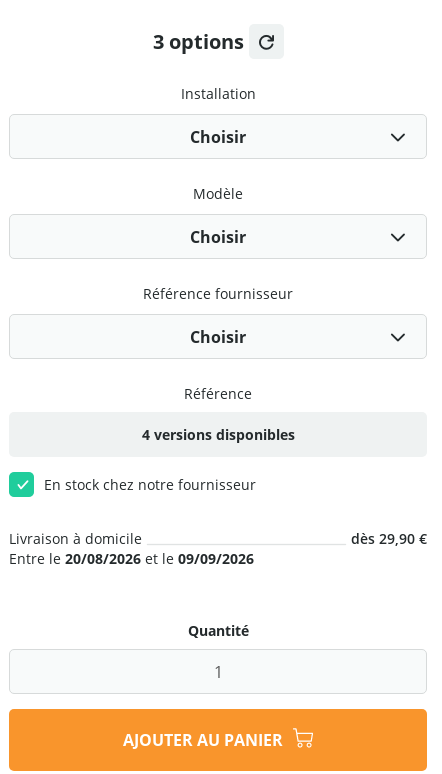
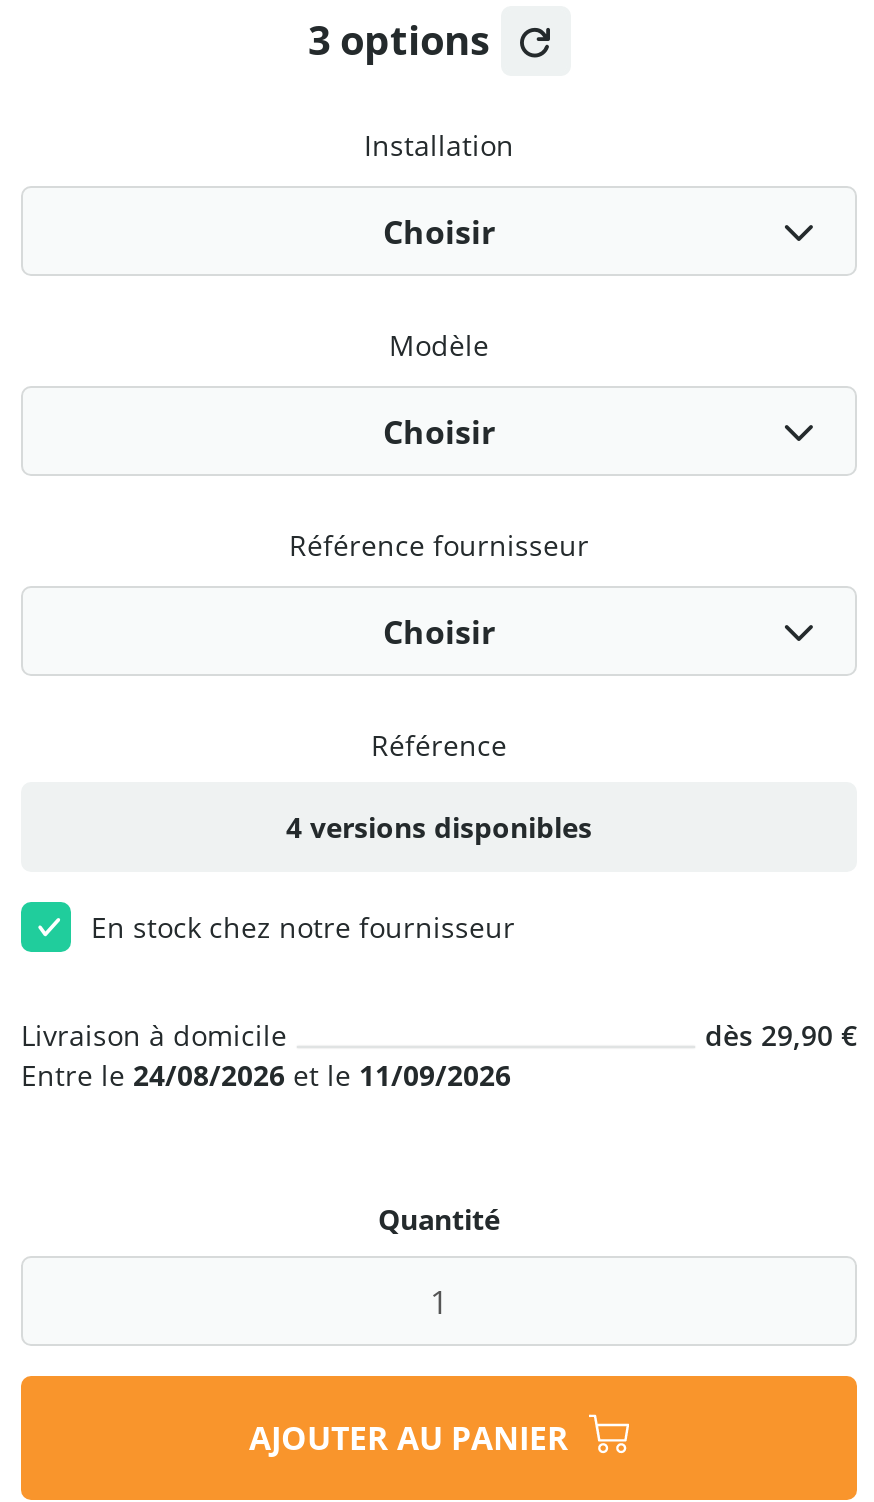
[9,549,254,568] Entre le 20/08/2026 et le 09/09/2026 -> [21,1056,511,1094] Entre le 24/08/2026 et le 11/09/2026

